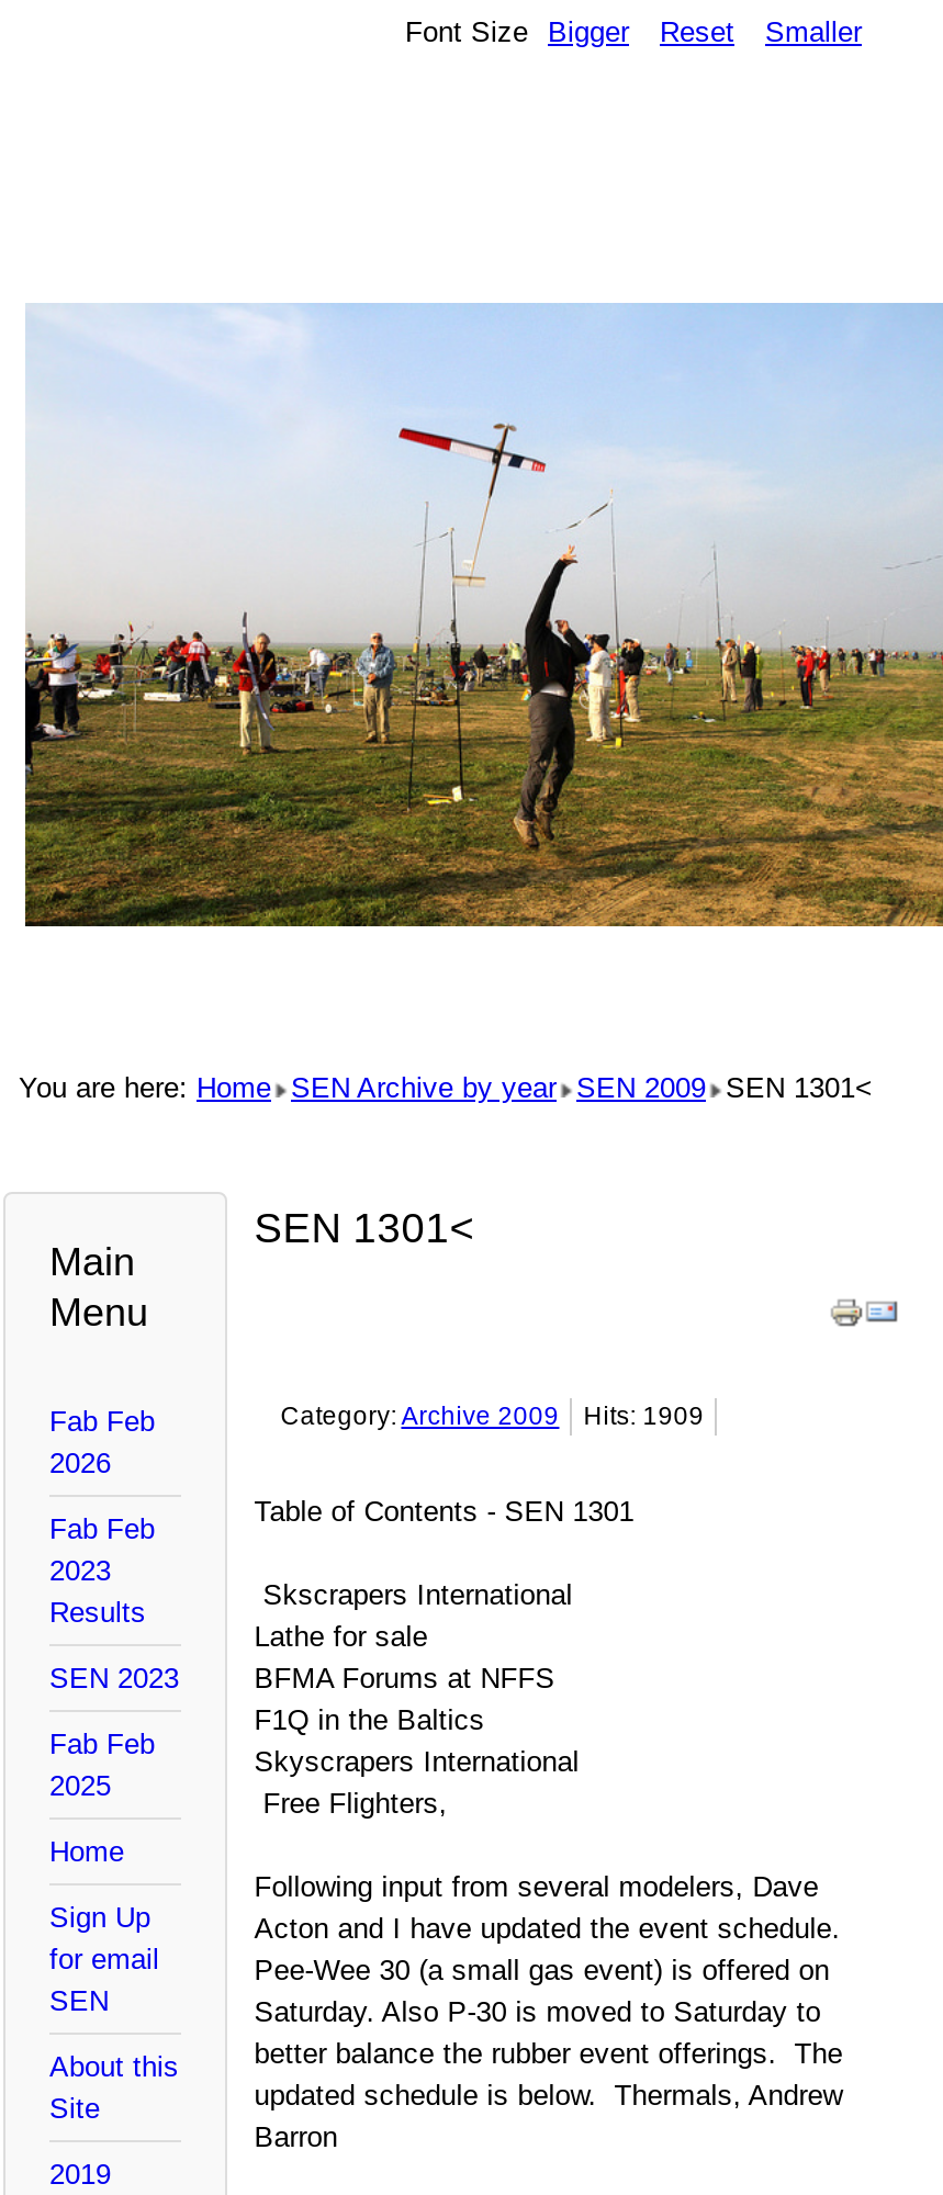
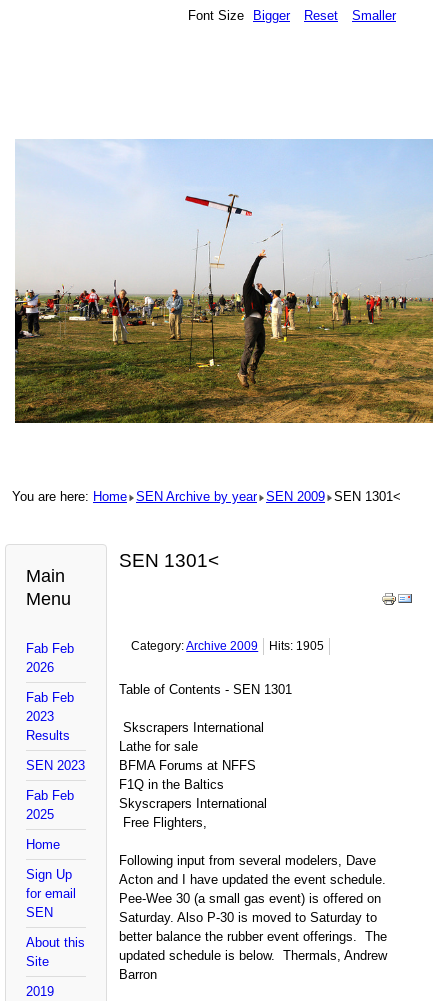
[280,1403,704,1429] Category: Archive 2009 Hits: 1909 -> [131,640,324,652] Category: Archive 2009 Hits: 1905

